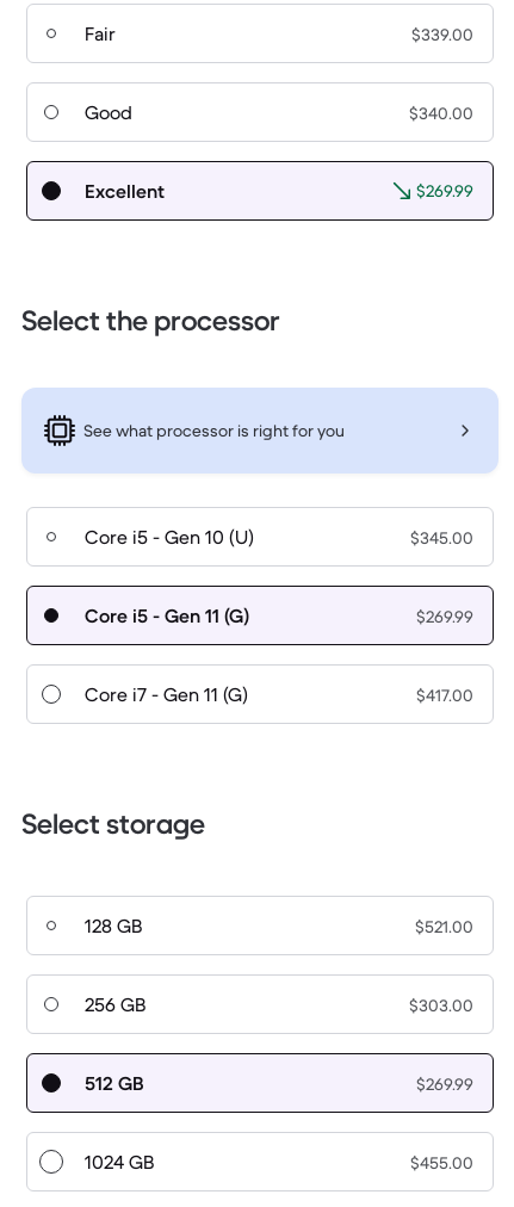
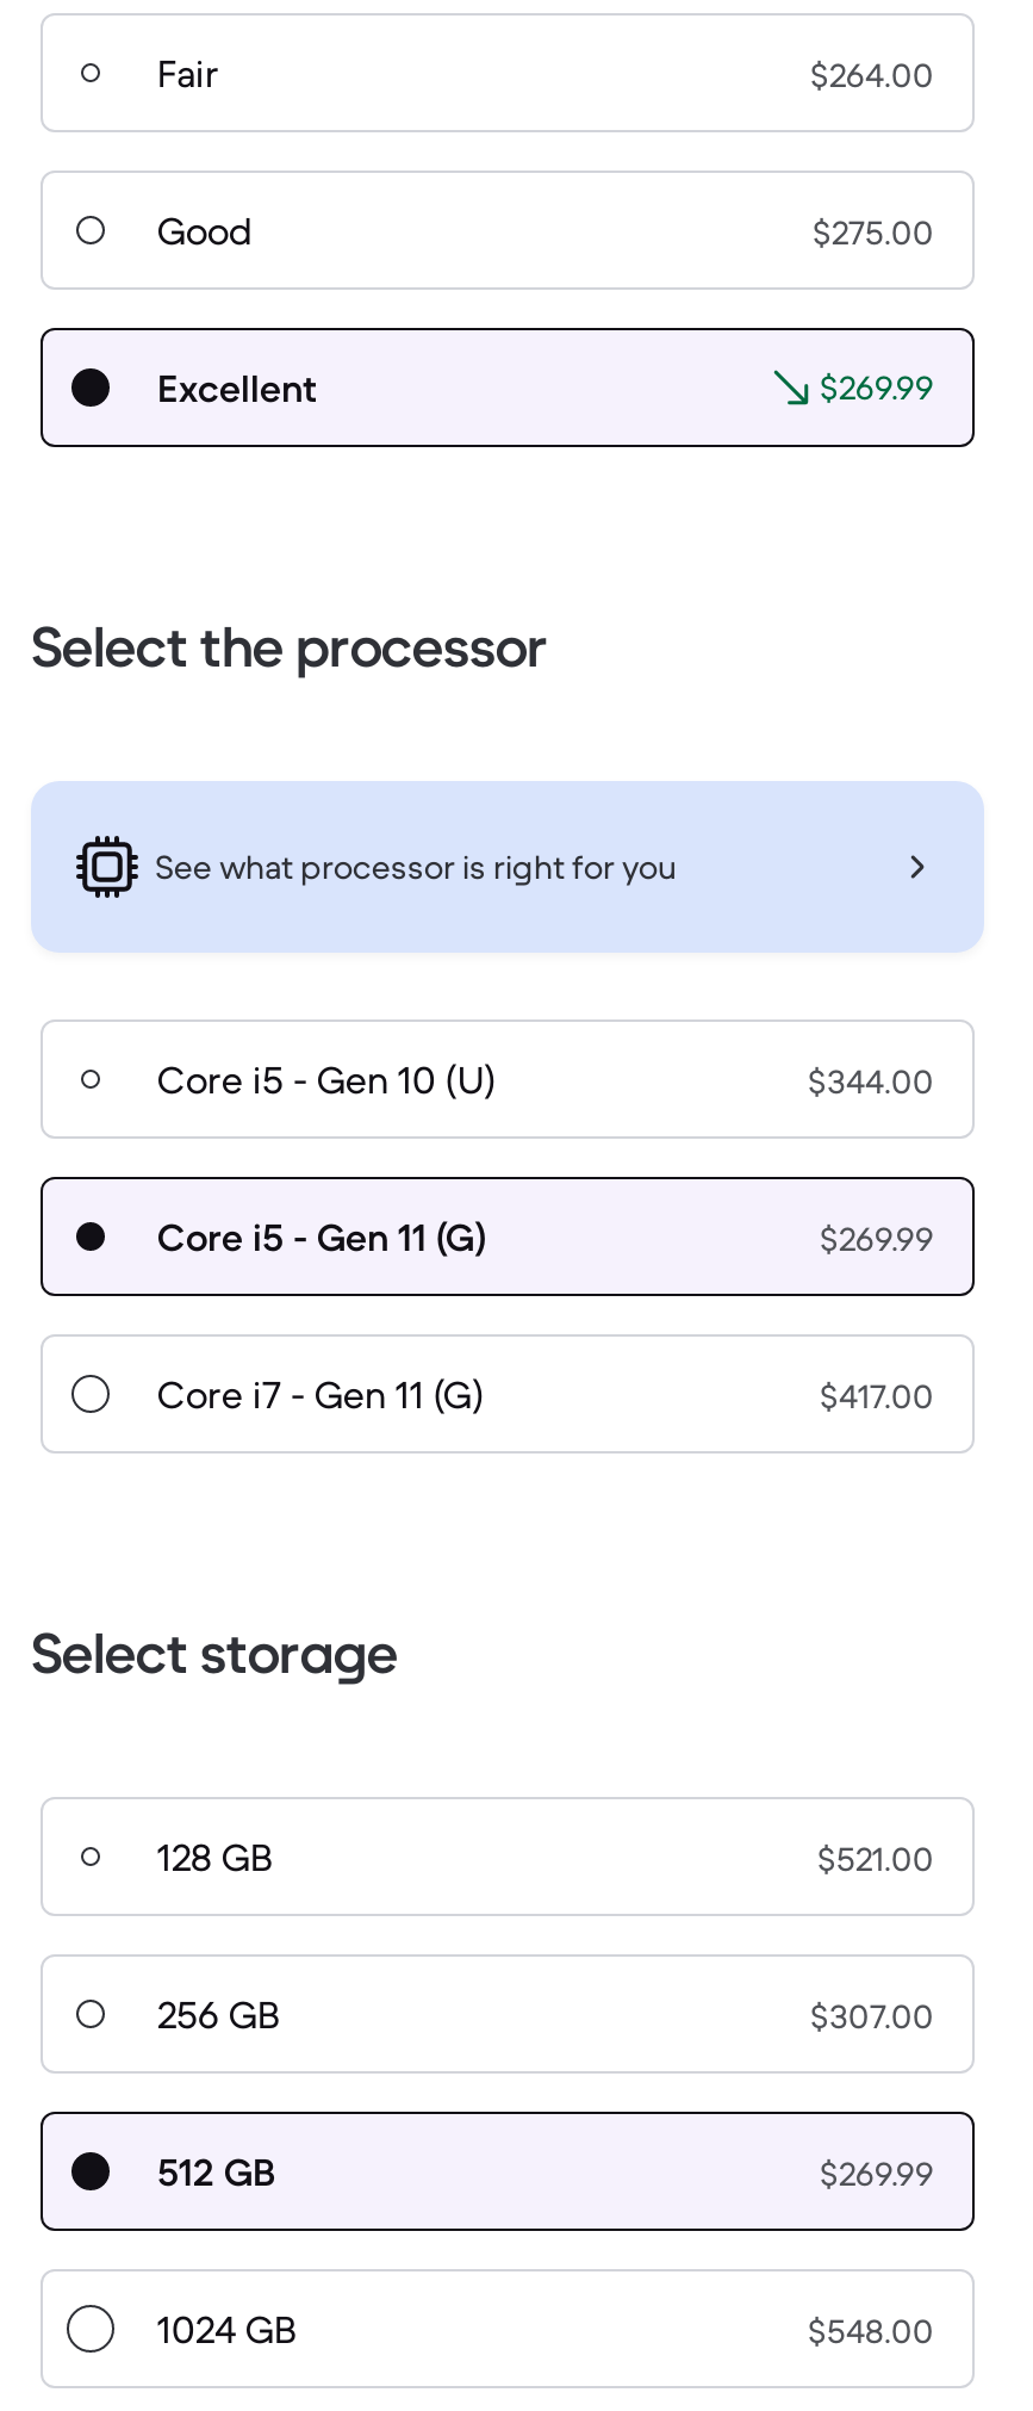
[411,24,473,46] $339.00 -> [810,55,934,98] $264.00
[409,103,473,125] $340.00 -> [813,212,934,255] $275.00
[410,528,473,549] $345.00 -> [808,1061,934,1104] $344.00
[409,995,473,1017] $303.00 -> [810,1996,934,2039] $307.00
[410,1153,473,1174] $455.00 -> [808,2311,934,2354] $548.00

